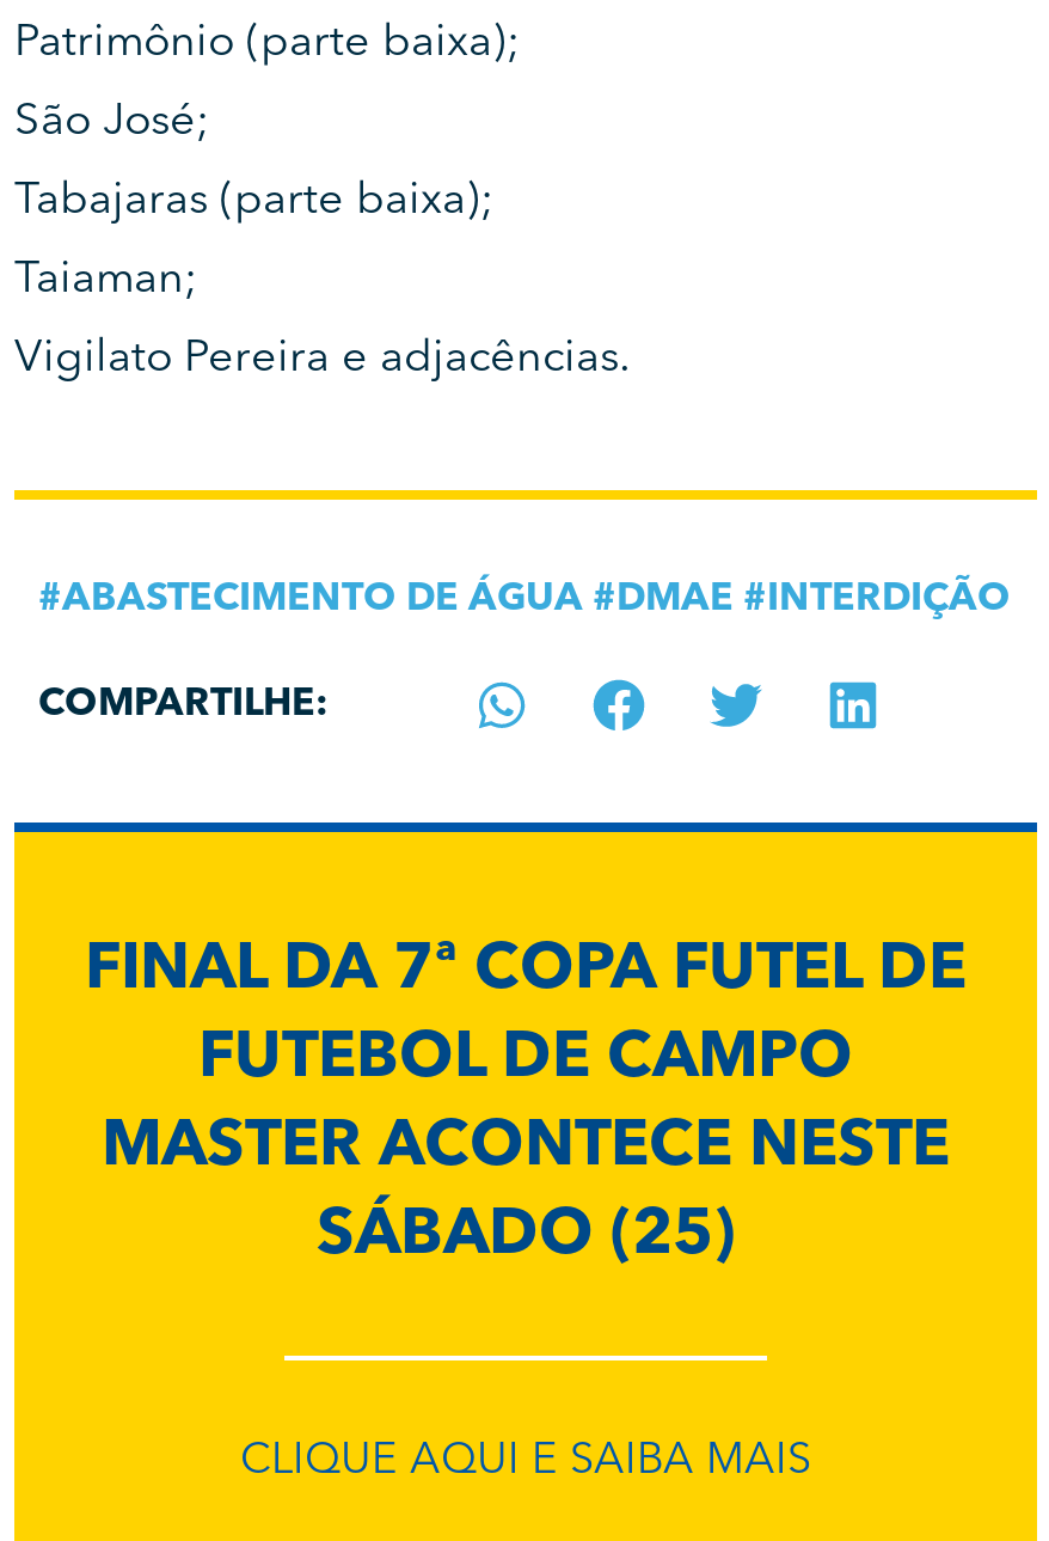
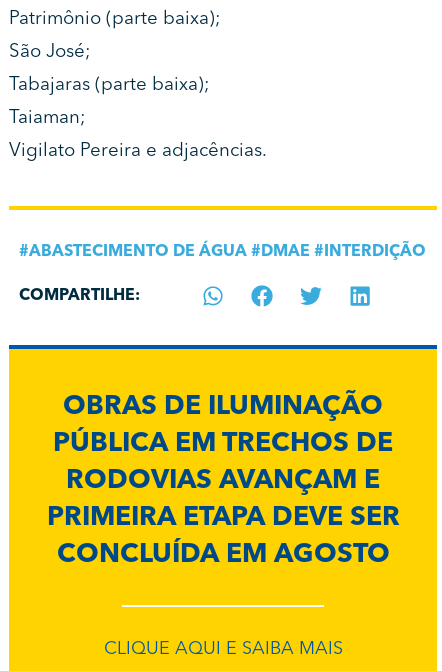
[85,940,967,1270] FINAL DA 7ª COPA FUTEL DE | FUTEBOL DE CAMPO | MASTER ACONTECE NESTE | SÁBADO (25) -> [46,394,399,569] OBRAS DE ILUMINAÇÃO | PÚBLICA EM TRECHOS DE | RODOVIAS AVANÇAM E | PRIMEIRA ETAPA DEVE SER | CONCLUÍDA EM AGOSTO

